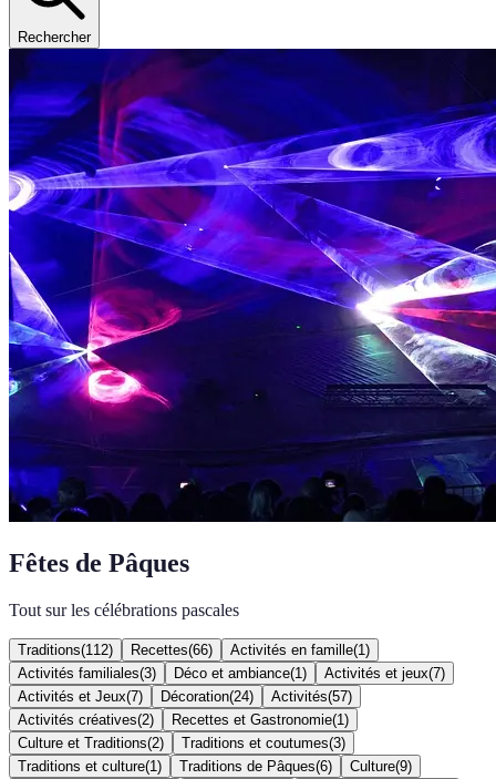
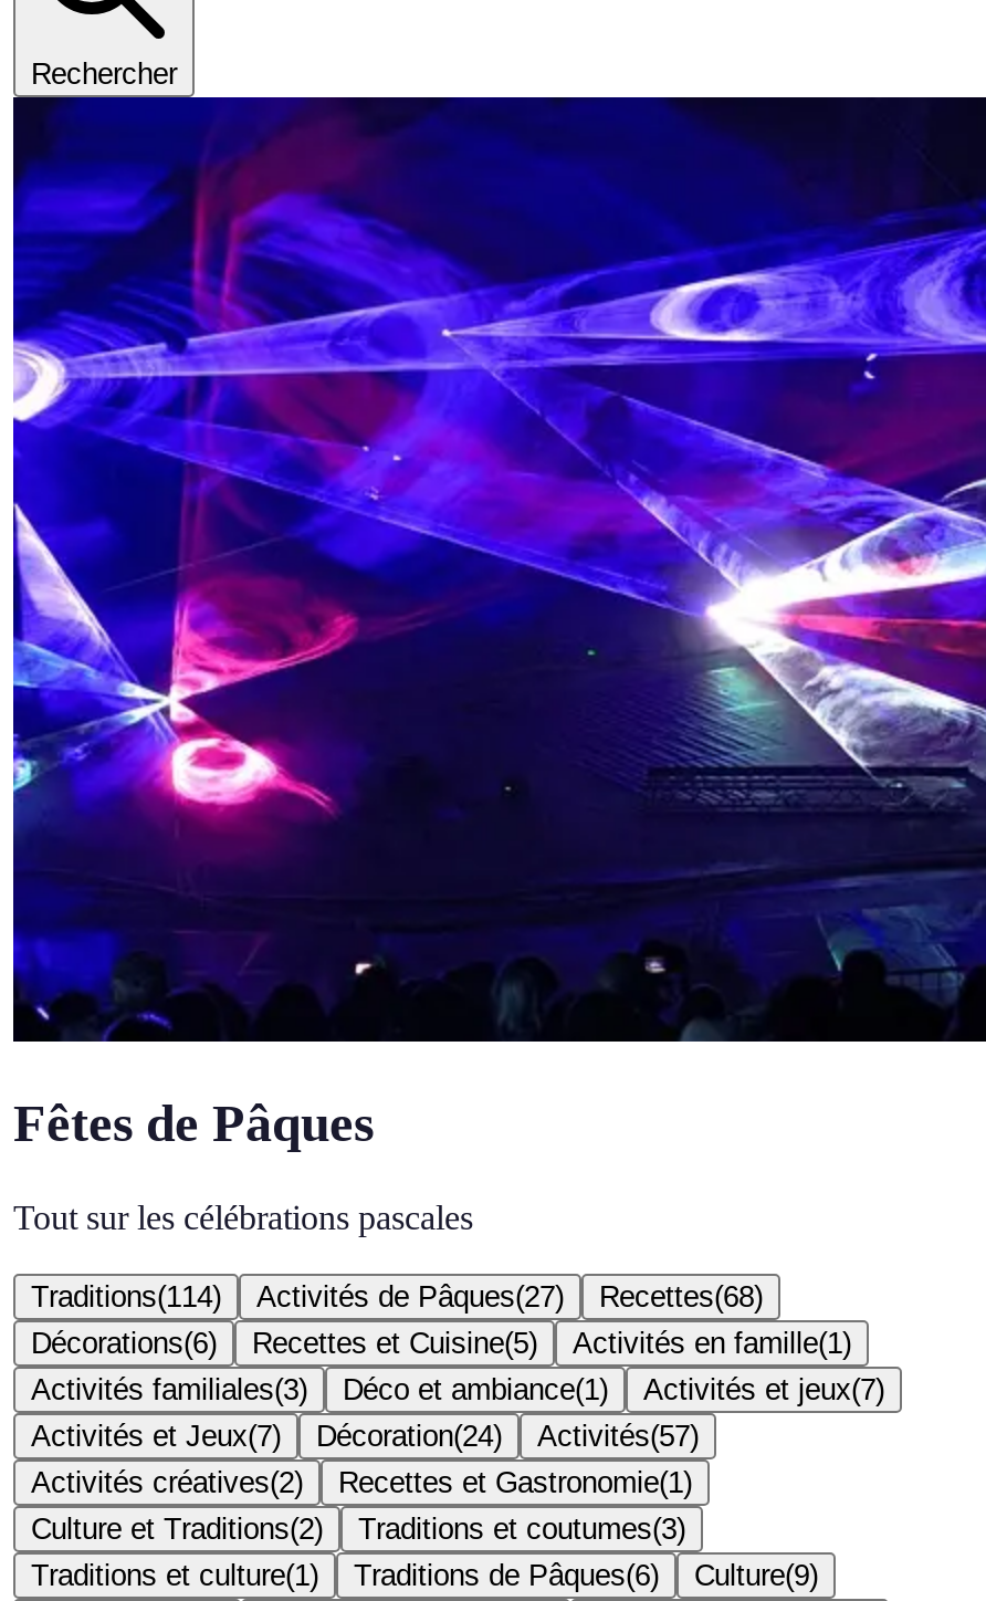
[18,641,213,658] Traditions(112) | Recettes(66) -> [31,1280,763,1360] Traditions(114) | Activités de Pâques(27) | Recettes(68) | Décorations(6) | Recettes et Cuisine(5)

